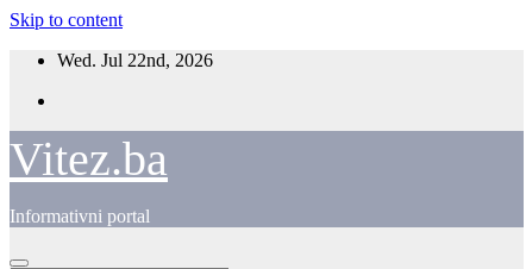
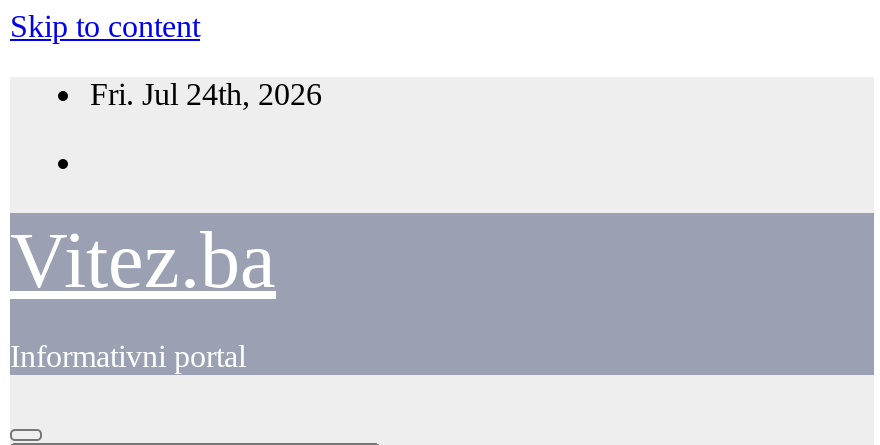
[57,50,213,70] Wed. Jul 22nd, 2026 -> [90,77,322,111] Fri. Jul 24th, 2026

